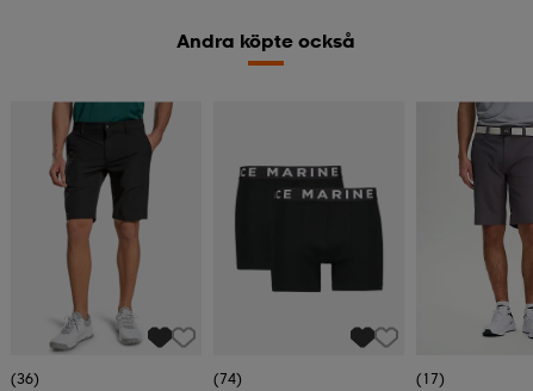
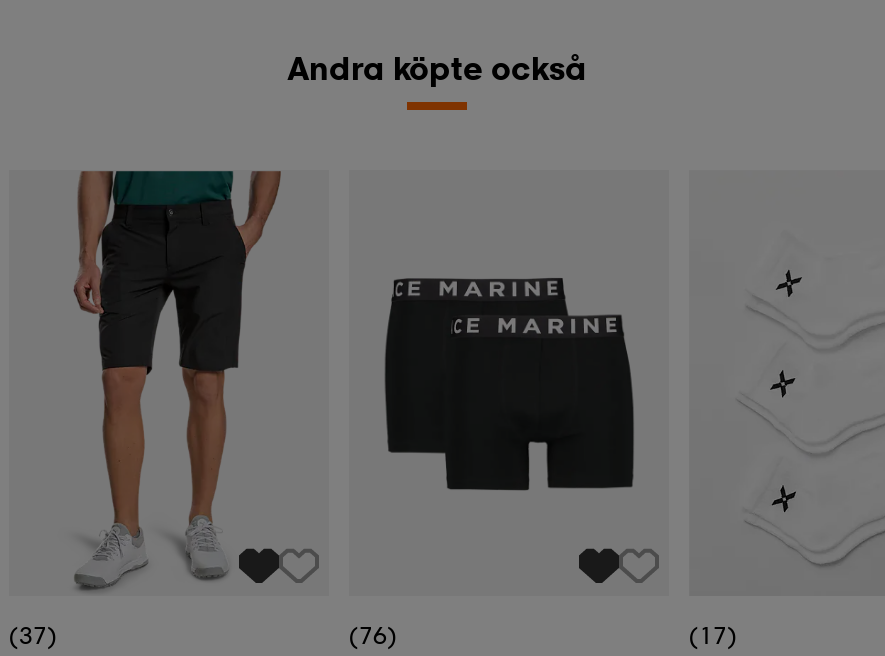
[455,101,529,340] [image] -> none
[11,370,39,388] (36) -> [9,620,57,650] (37)
[213,370,242,388] (74) -> [349,620,397,650] (76)

